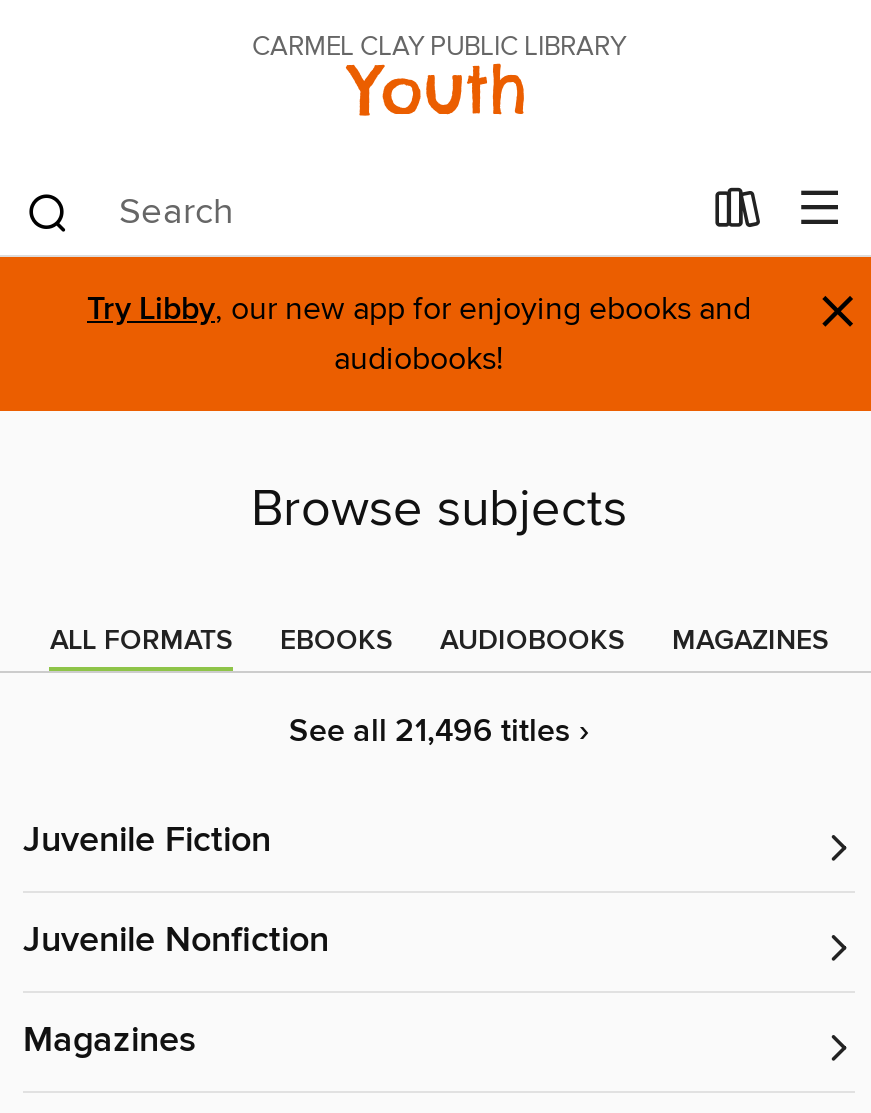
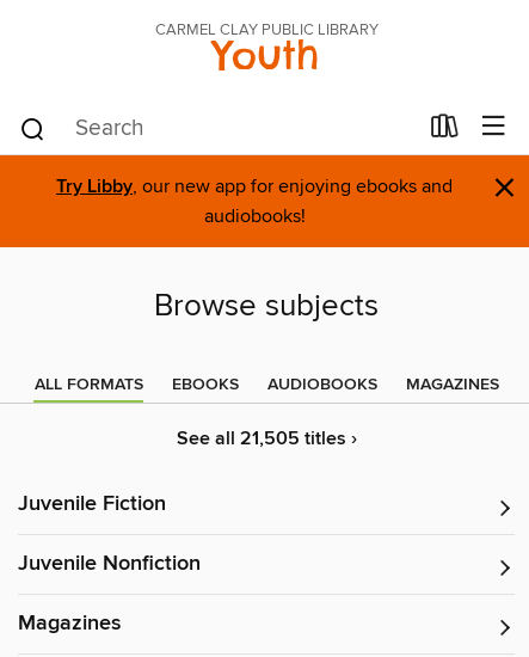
[289,711,589,753] See all 21,496 titles › -> [176,426,356,452] See all 21,505 titles ›

